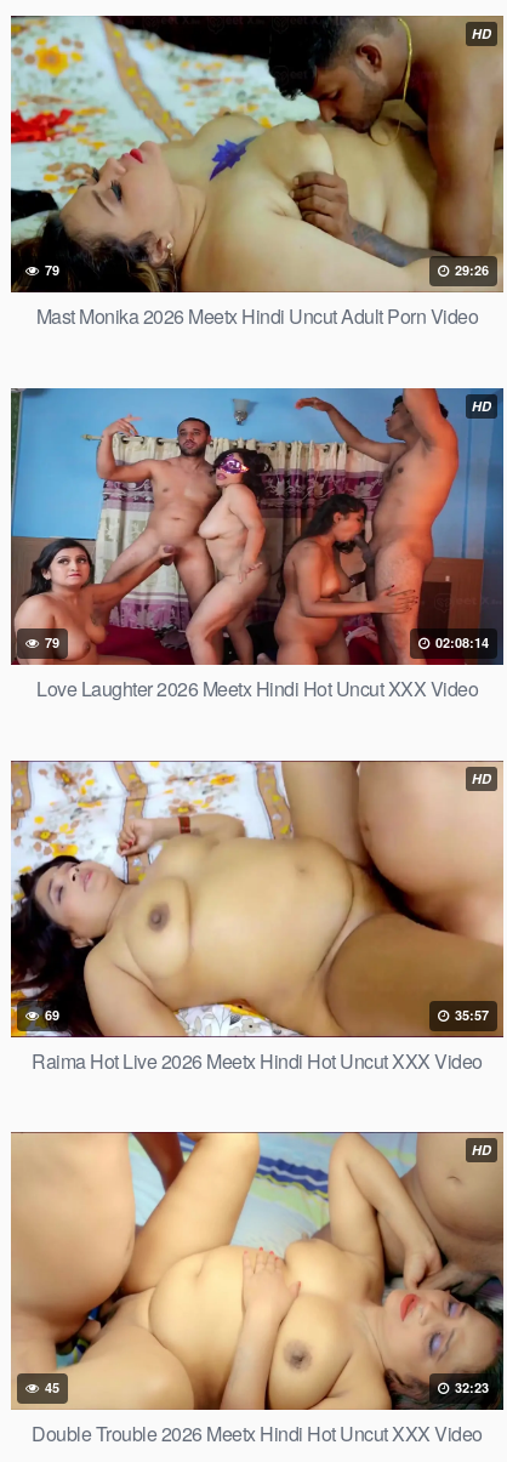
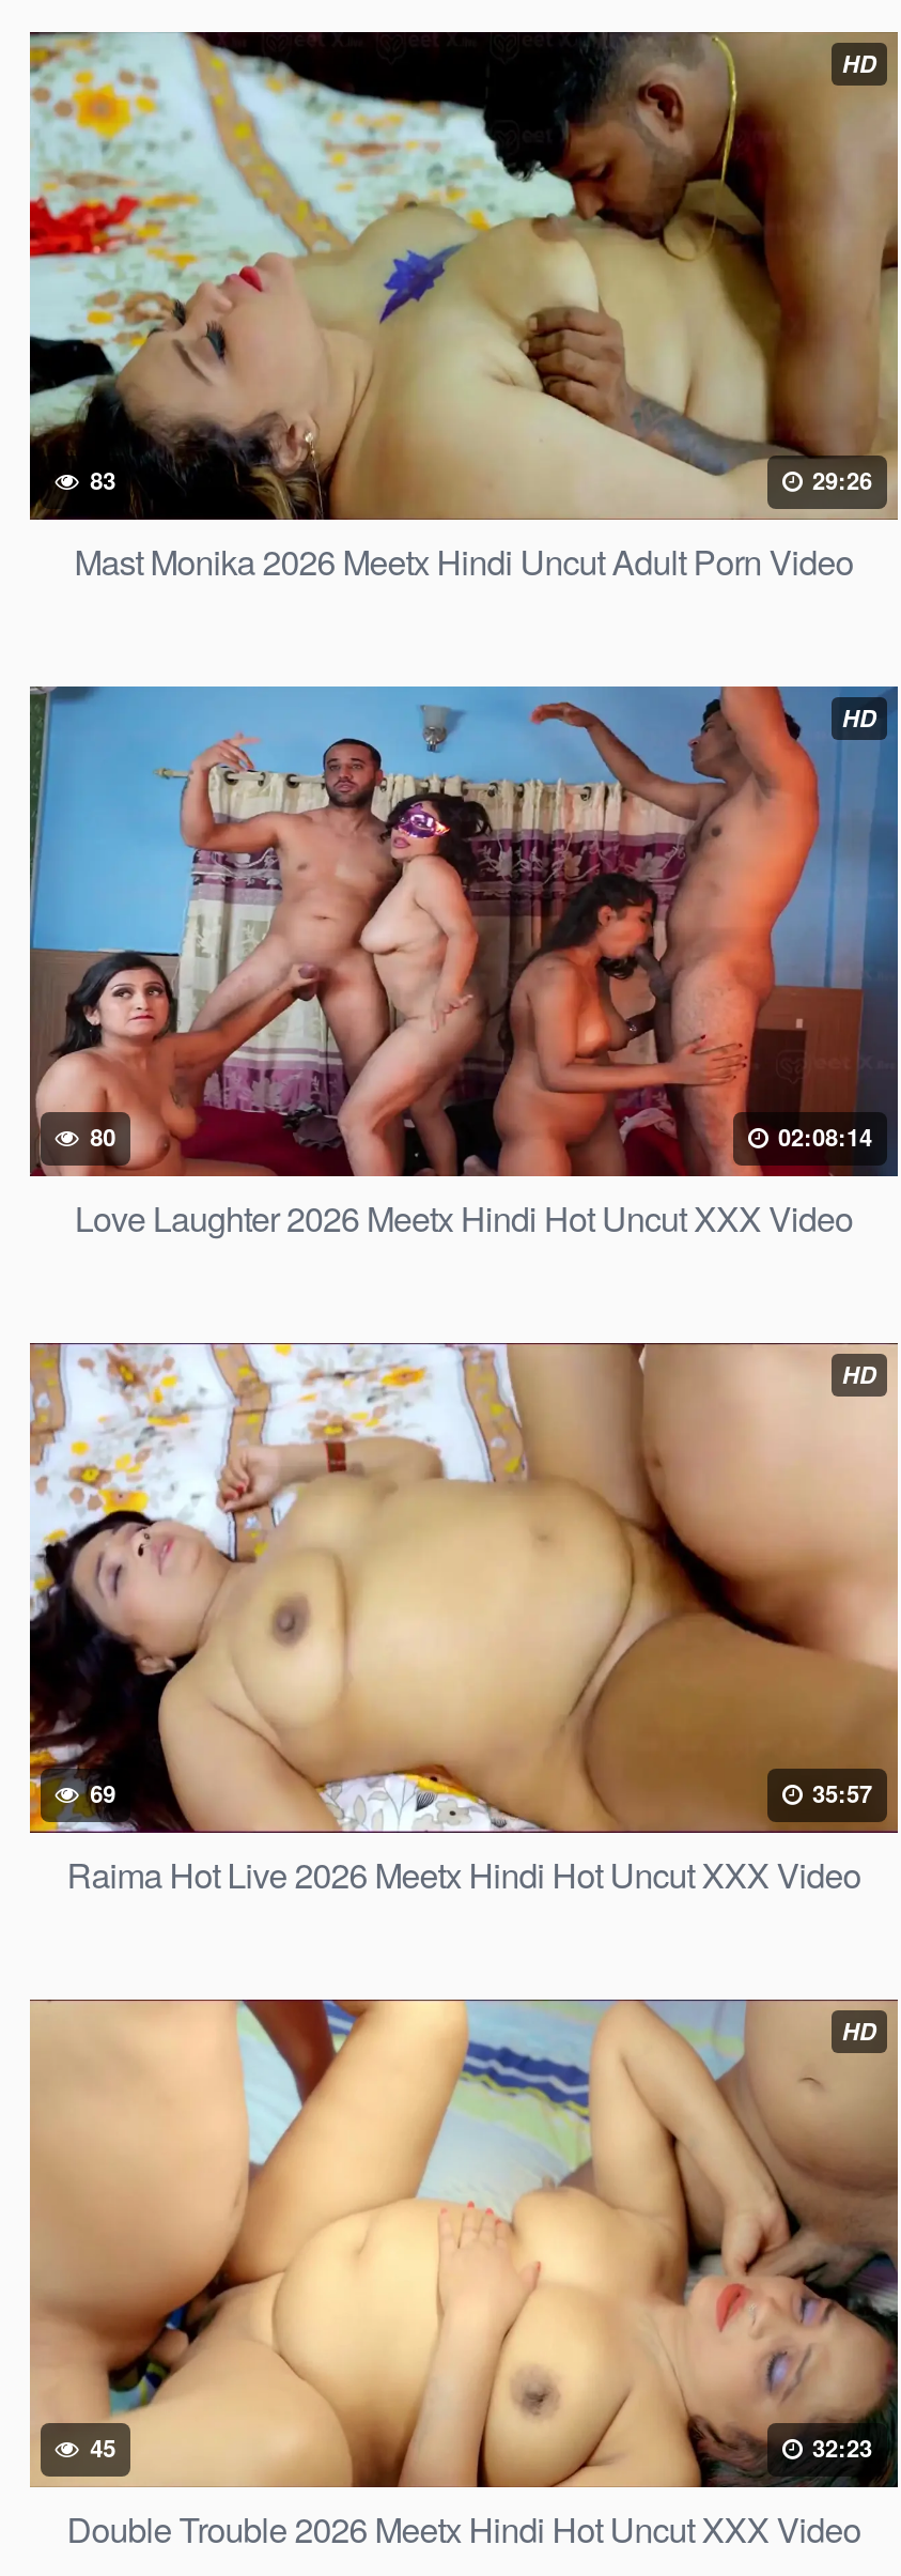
[41,261,60,279] 79 -> [84,463,116,496] 83
[41,633,60,652] 79 -> [84,1120,116,1152] 80

